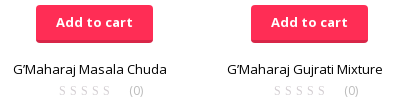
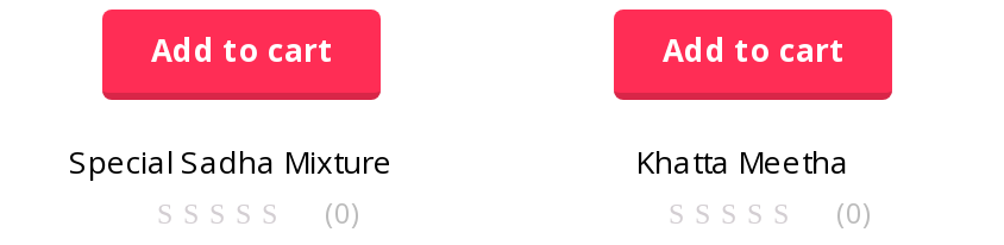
[13,59,167,77] G’Maharaj Masala Chuda -> [69,139,393,182] Special Sadha Mixture
[227,59,383,77] G’Maharaj Gujrati Mixture -> [635,139,849,182] Khatta Meetha

